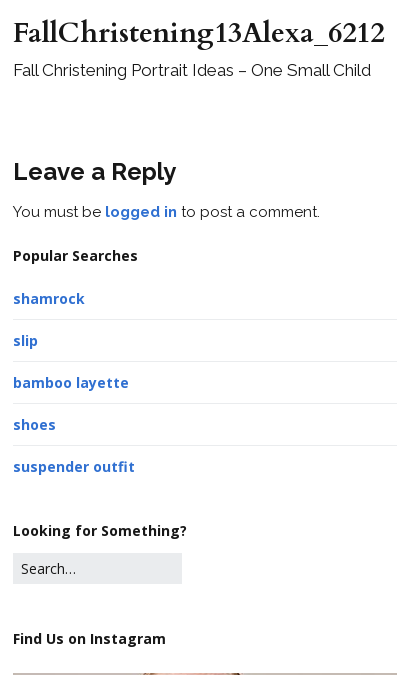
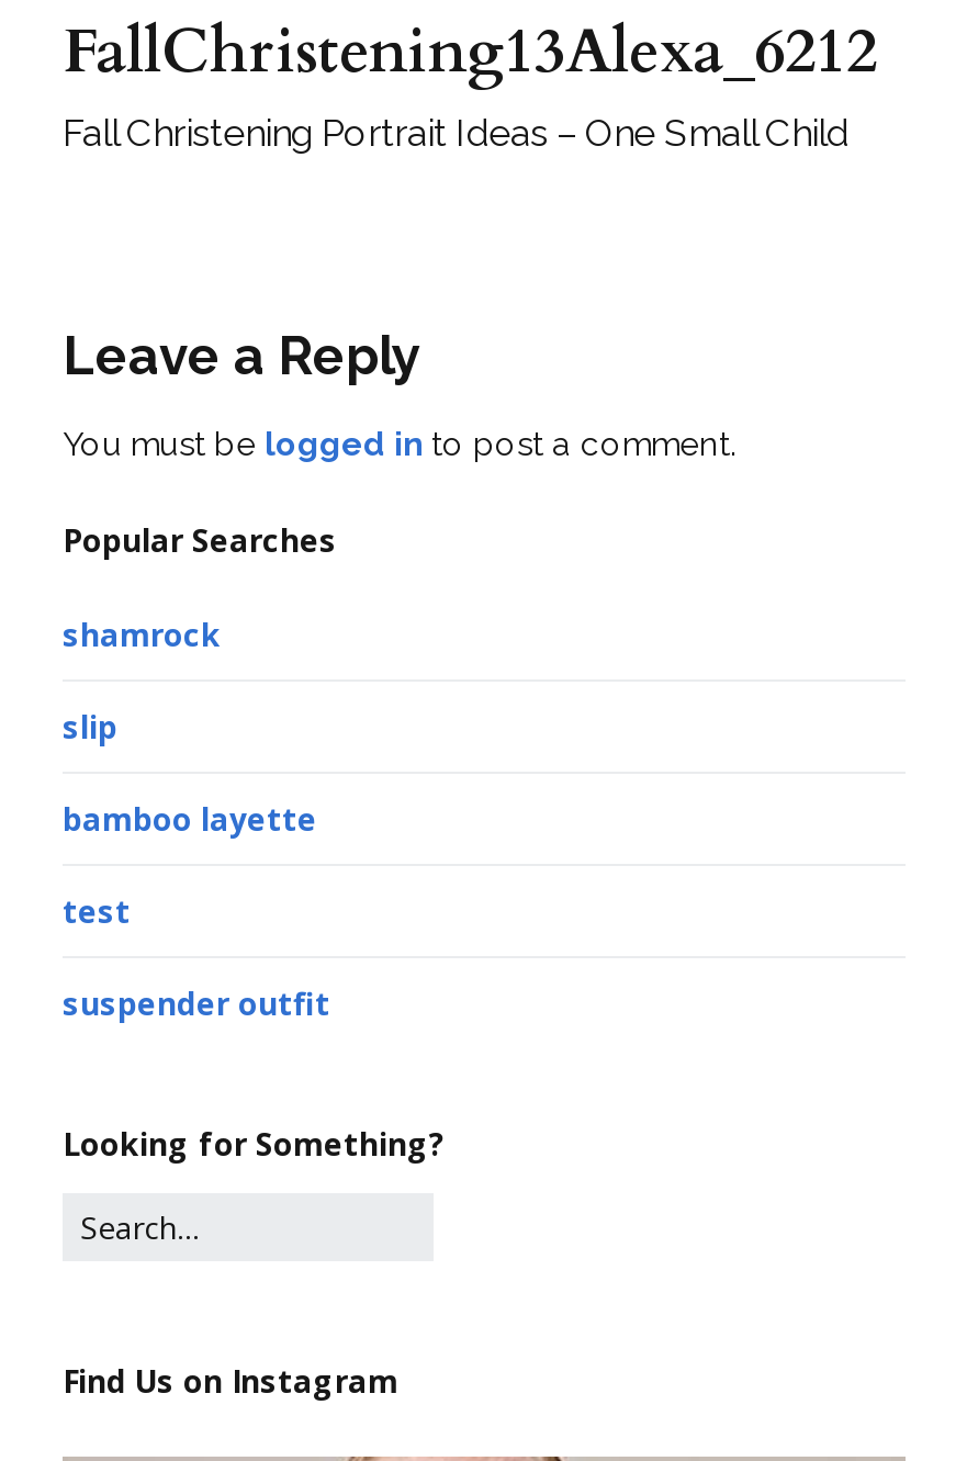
[13,415,56,434] shoes -> [63,891,131,933] test

